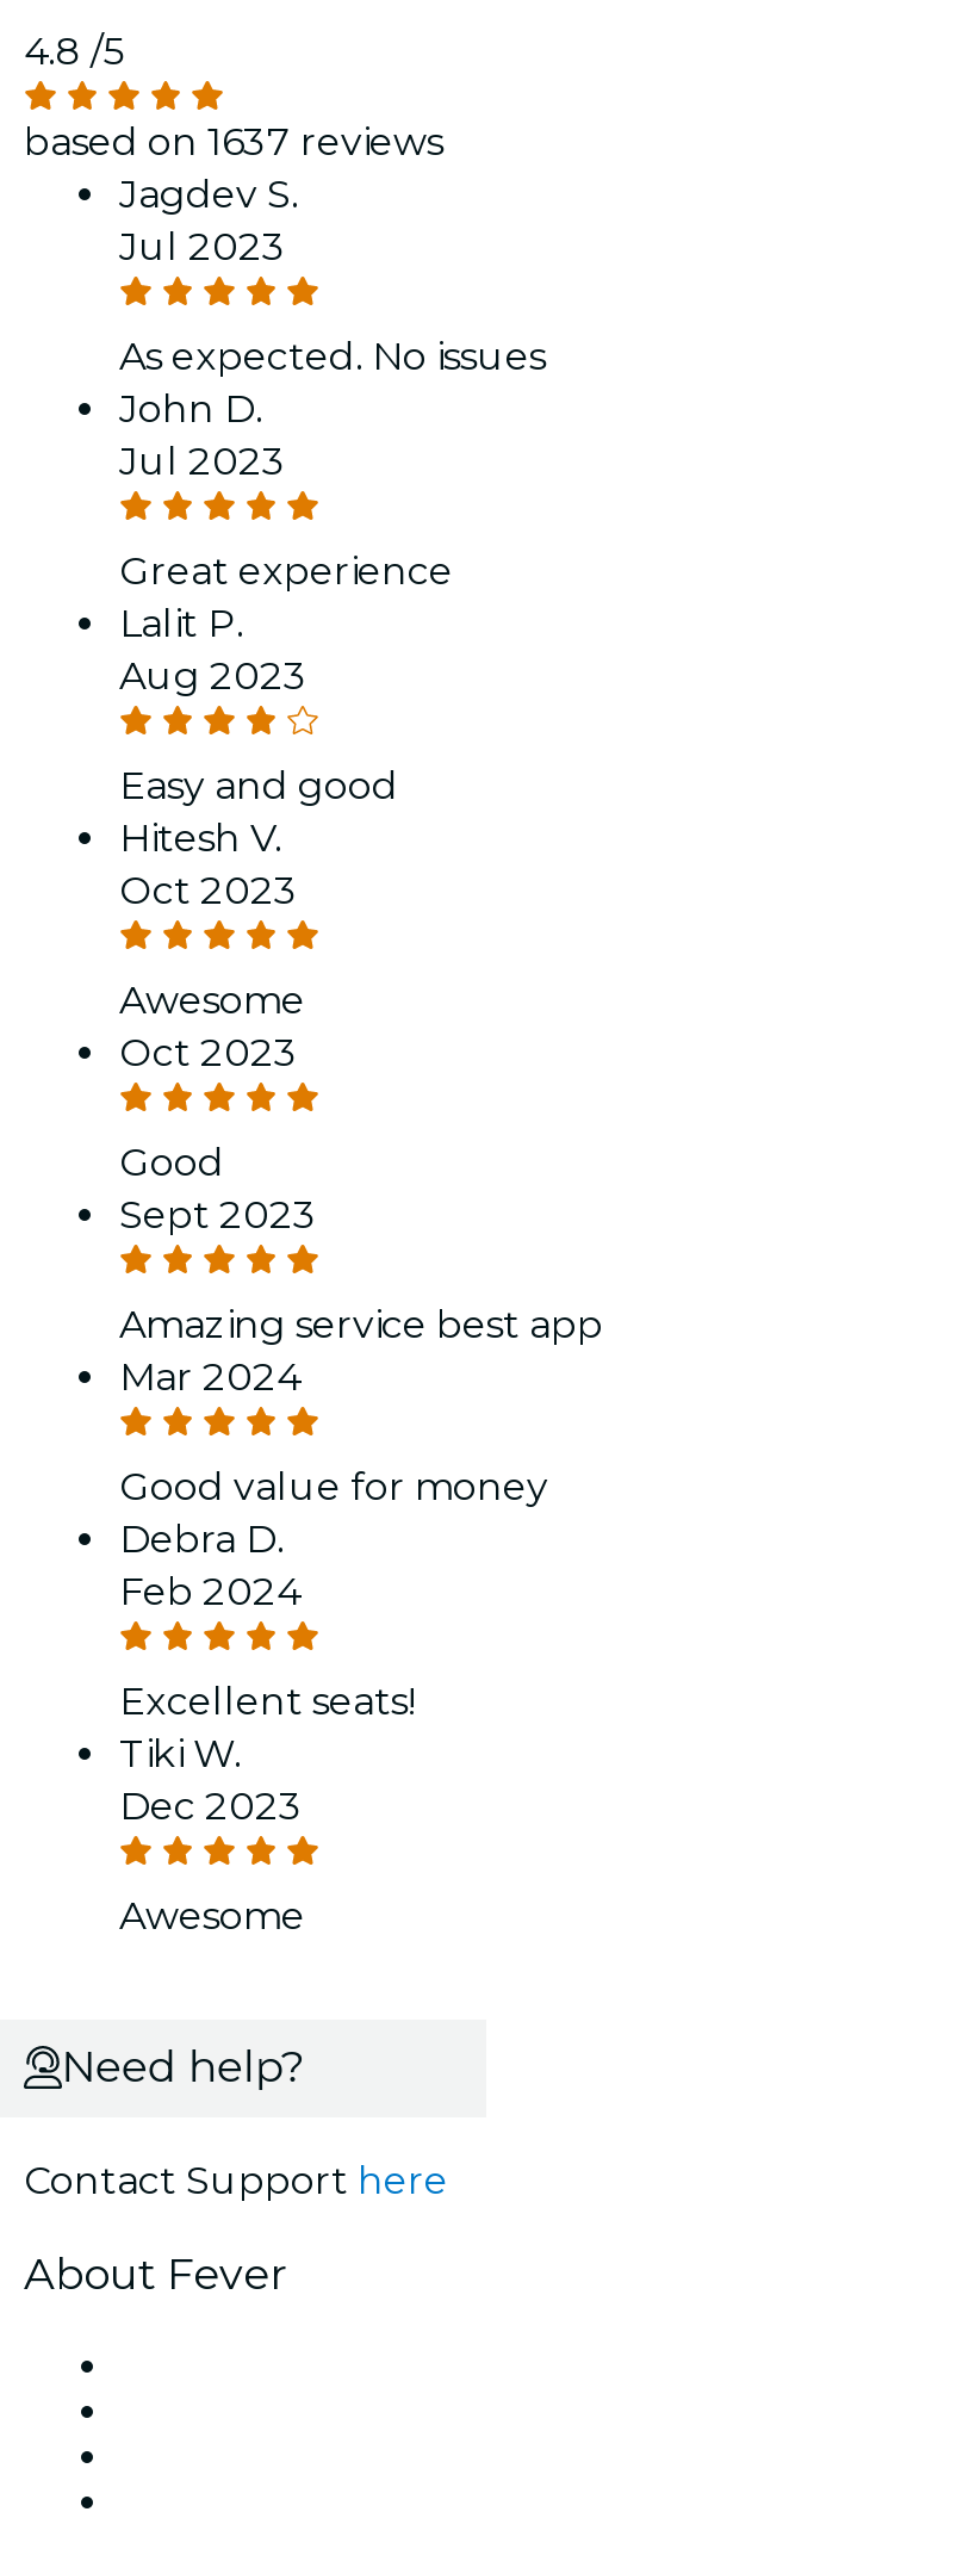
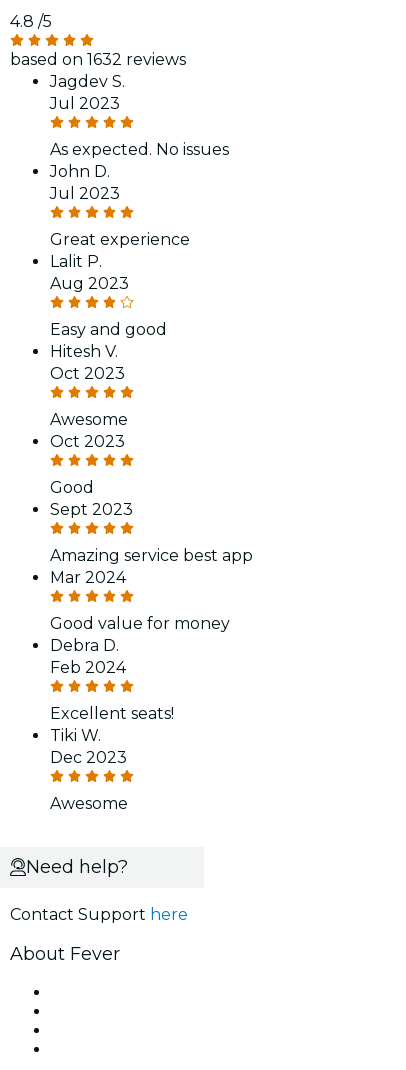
[24,119,443,164] based on 1637 reviews -> [10,50,186,69] based on 1632 reviews

